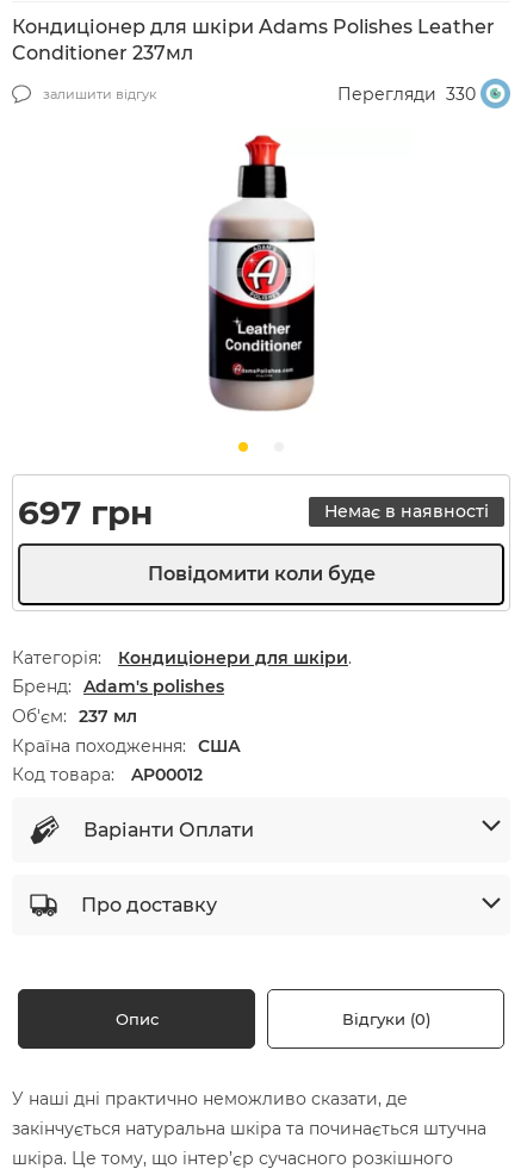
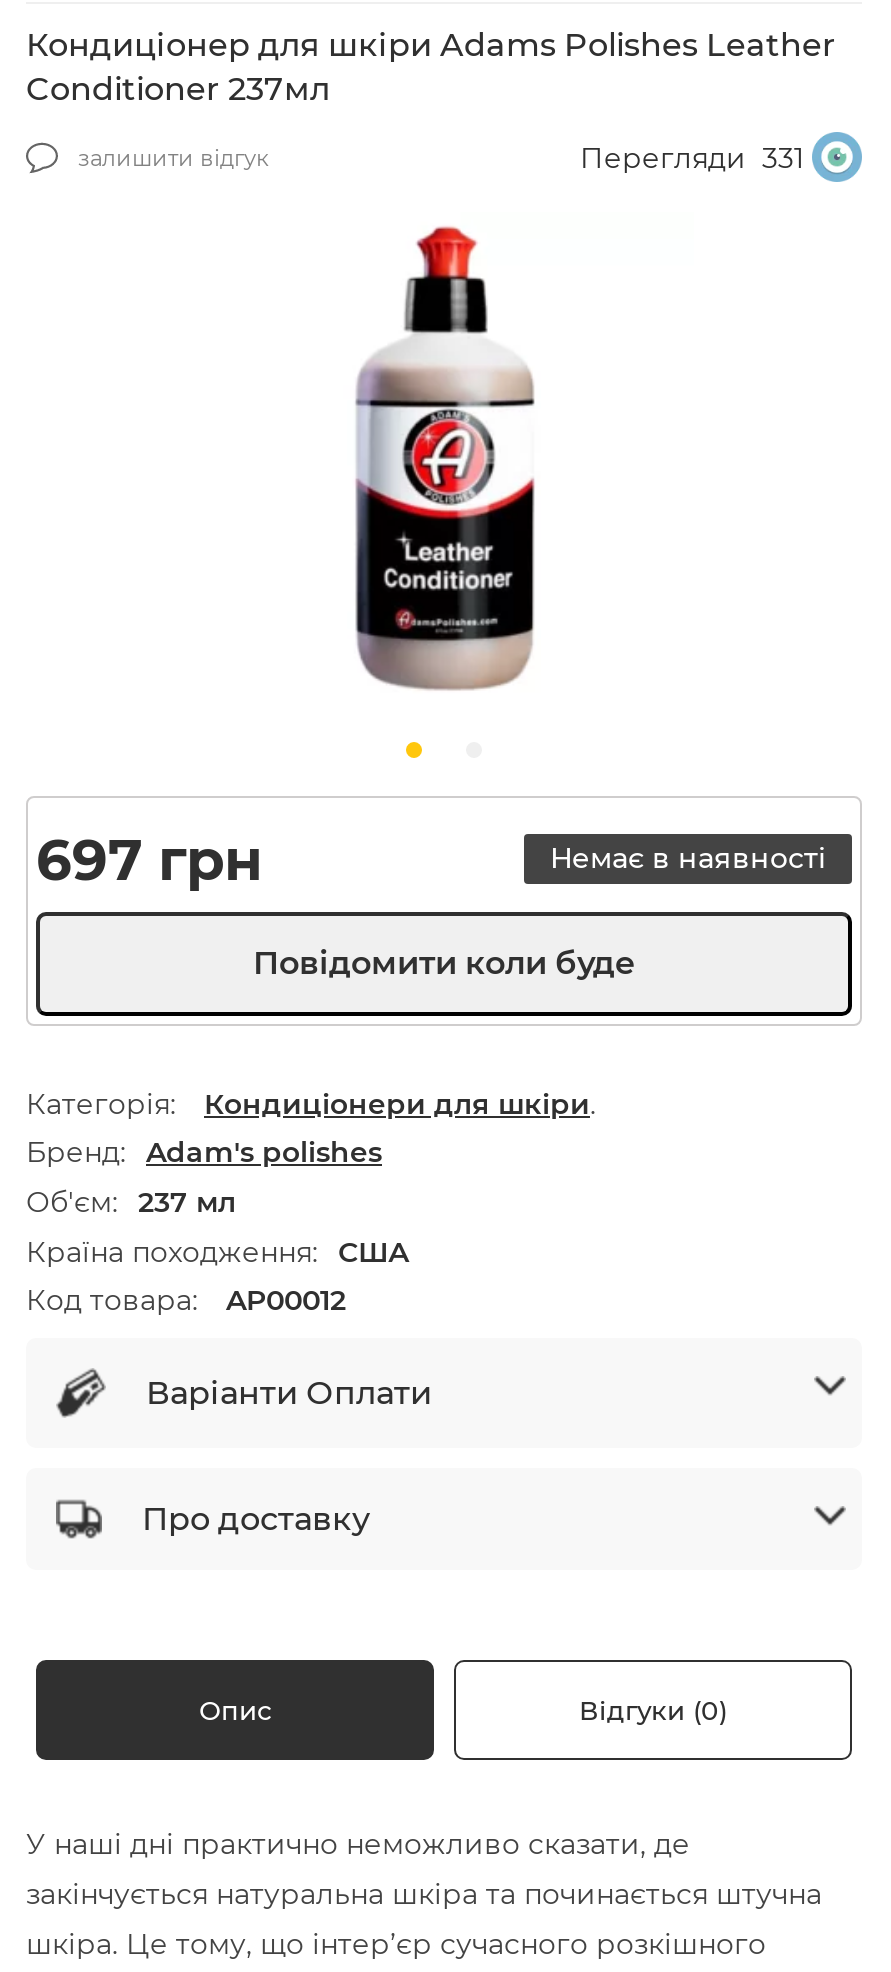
[337,83,476,104] Перегляди 330 -> [580,139,804,175] Перегляди 331

